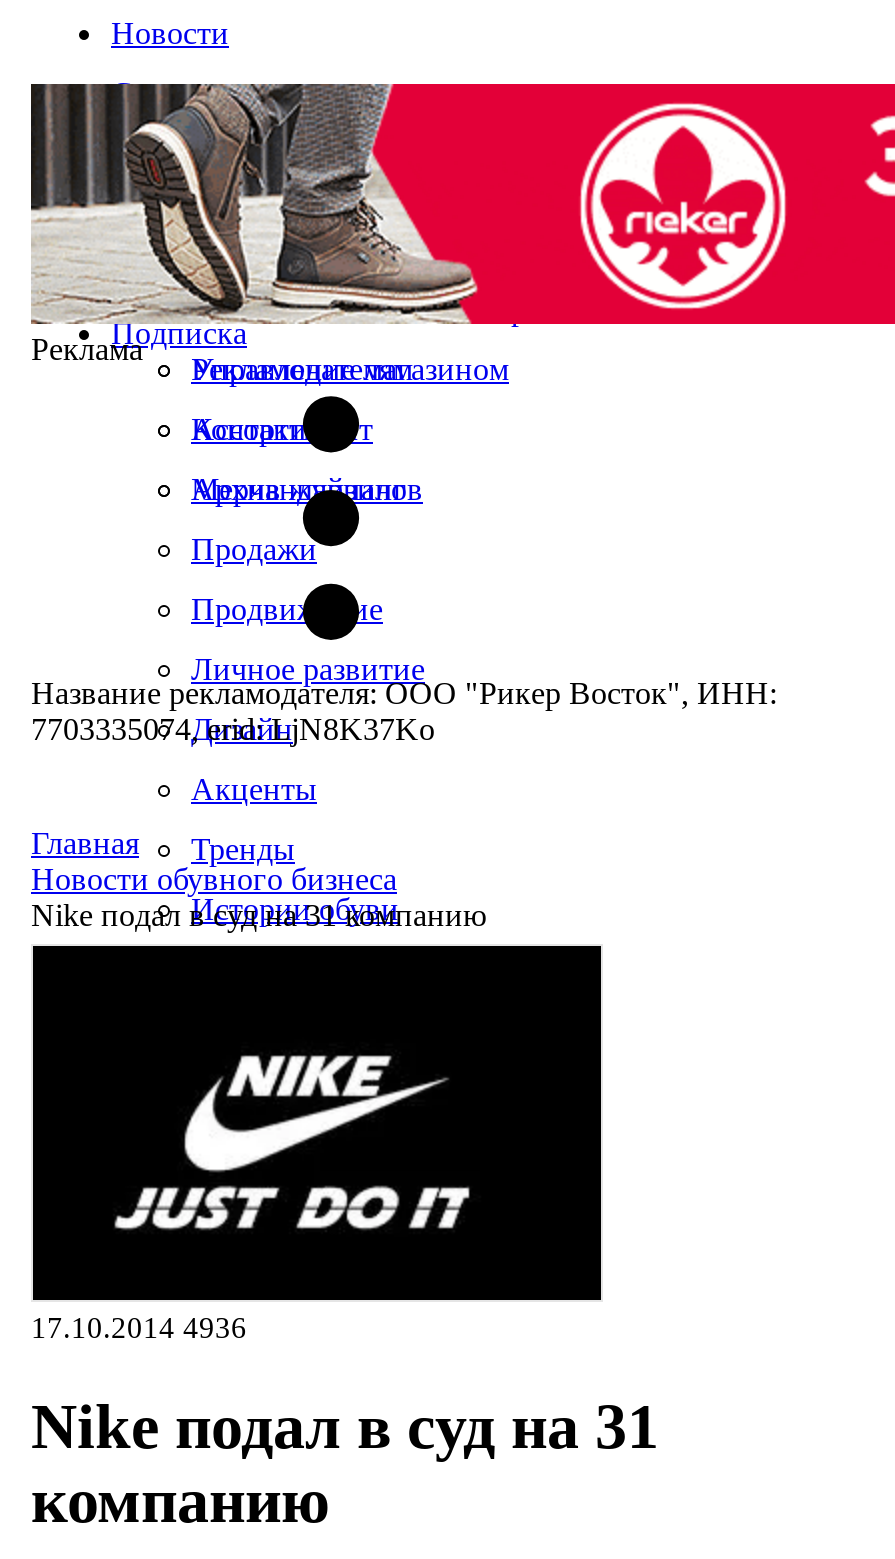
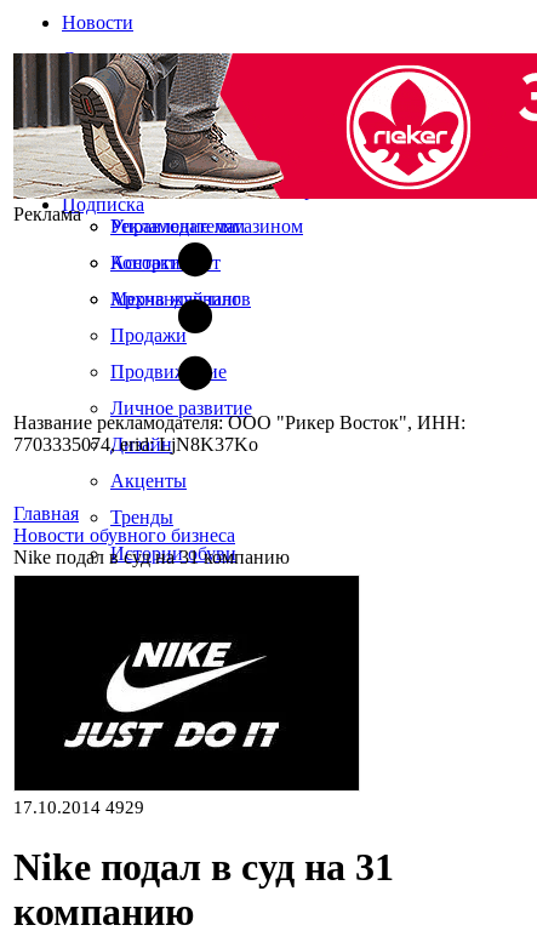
[31,1313,247,1345] 17.10.2014 4936 -> [13,798,144,817] 17.10.2014 4929

